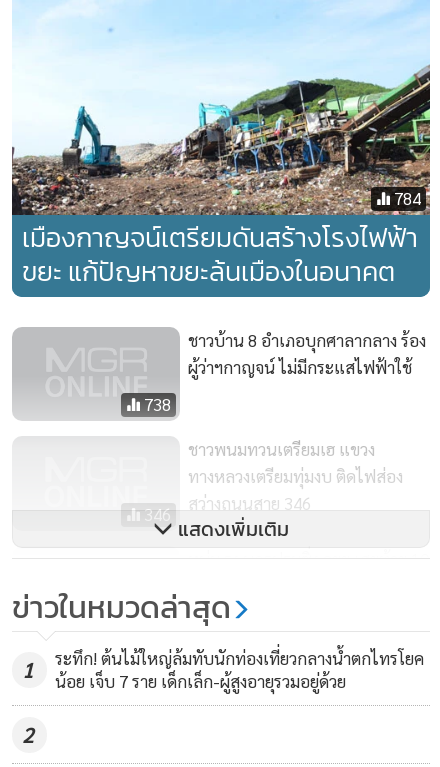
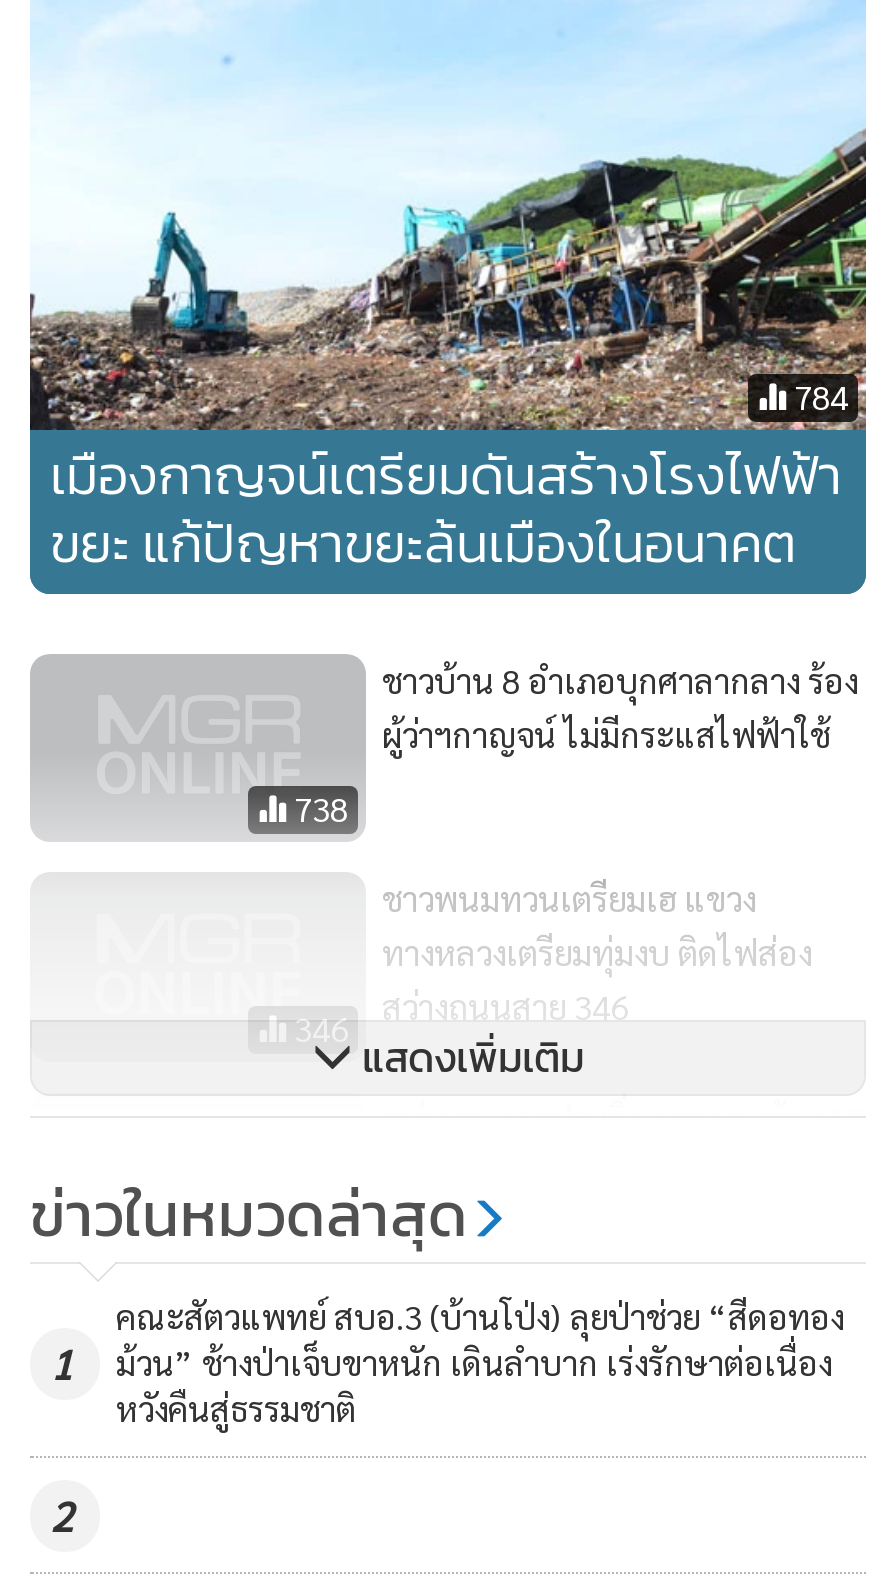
[55,647,424,692] ระทึก! ต้นไม้ใหญ่ล้มทับนักท่องเที่ยวกลางน้ำตกไทรโยค | น้อย เจ็บ 7 ราย เด็กเล็ก-ผู้สูงอายุรวมอยู่ด้วย -> [116,1295,844,1431] คณะสัตวแพทย์ สบอ.3 (บ้านโป่ง) ลุยป่าช่วย “สีดอทอง | ม้วน” ช้างป่าเจ็บขาหนัก เดินลำบาก เร่งรักษาต่อเนื่อง | หวังคืนสู่ธรรมชาติ

